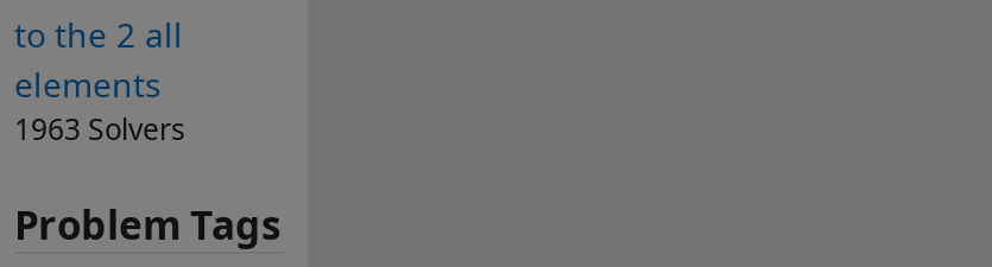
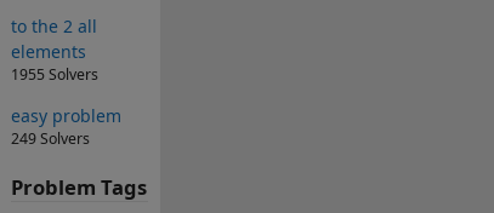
[14,108,185,149] 1963 Solvers -> [10,64,121,148] 1955 Solvers | easy problem | 249 Solvers

